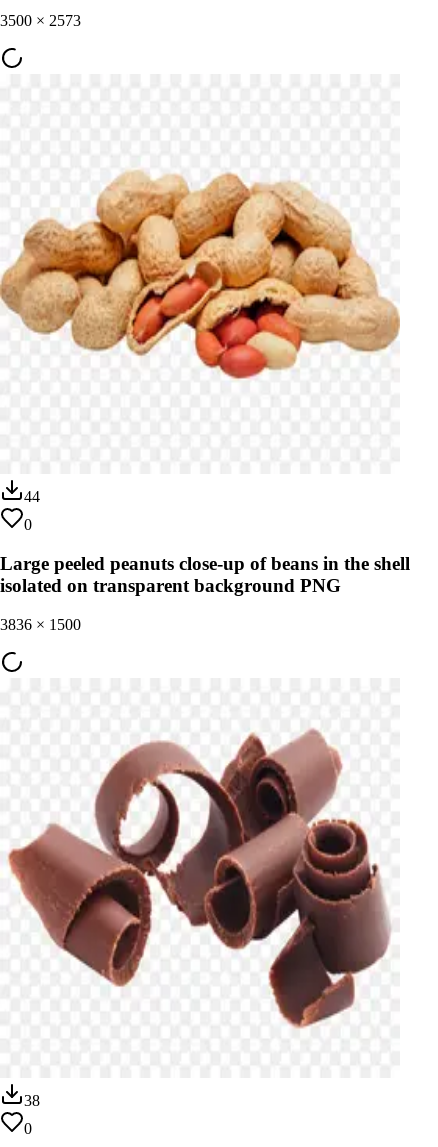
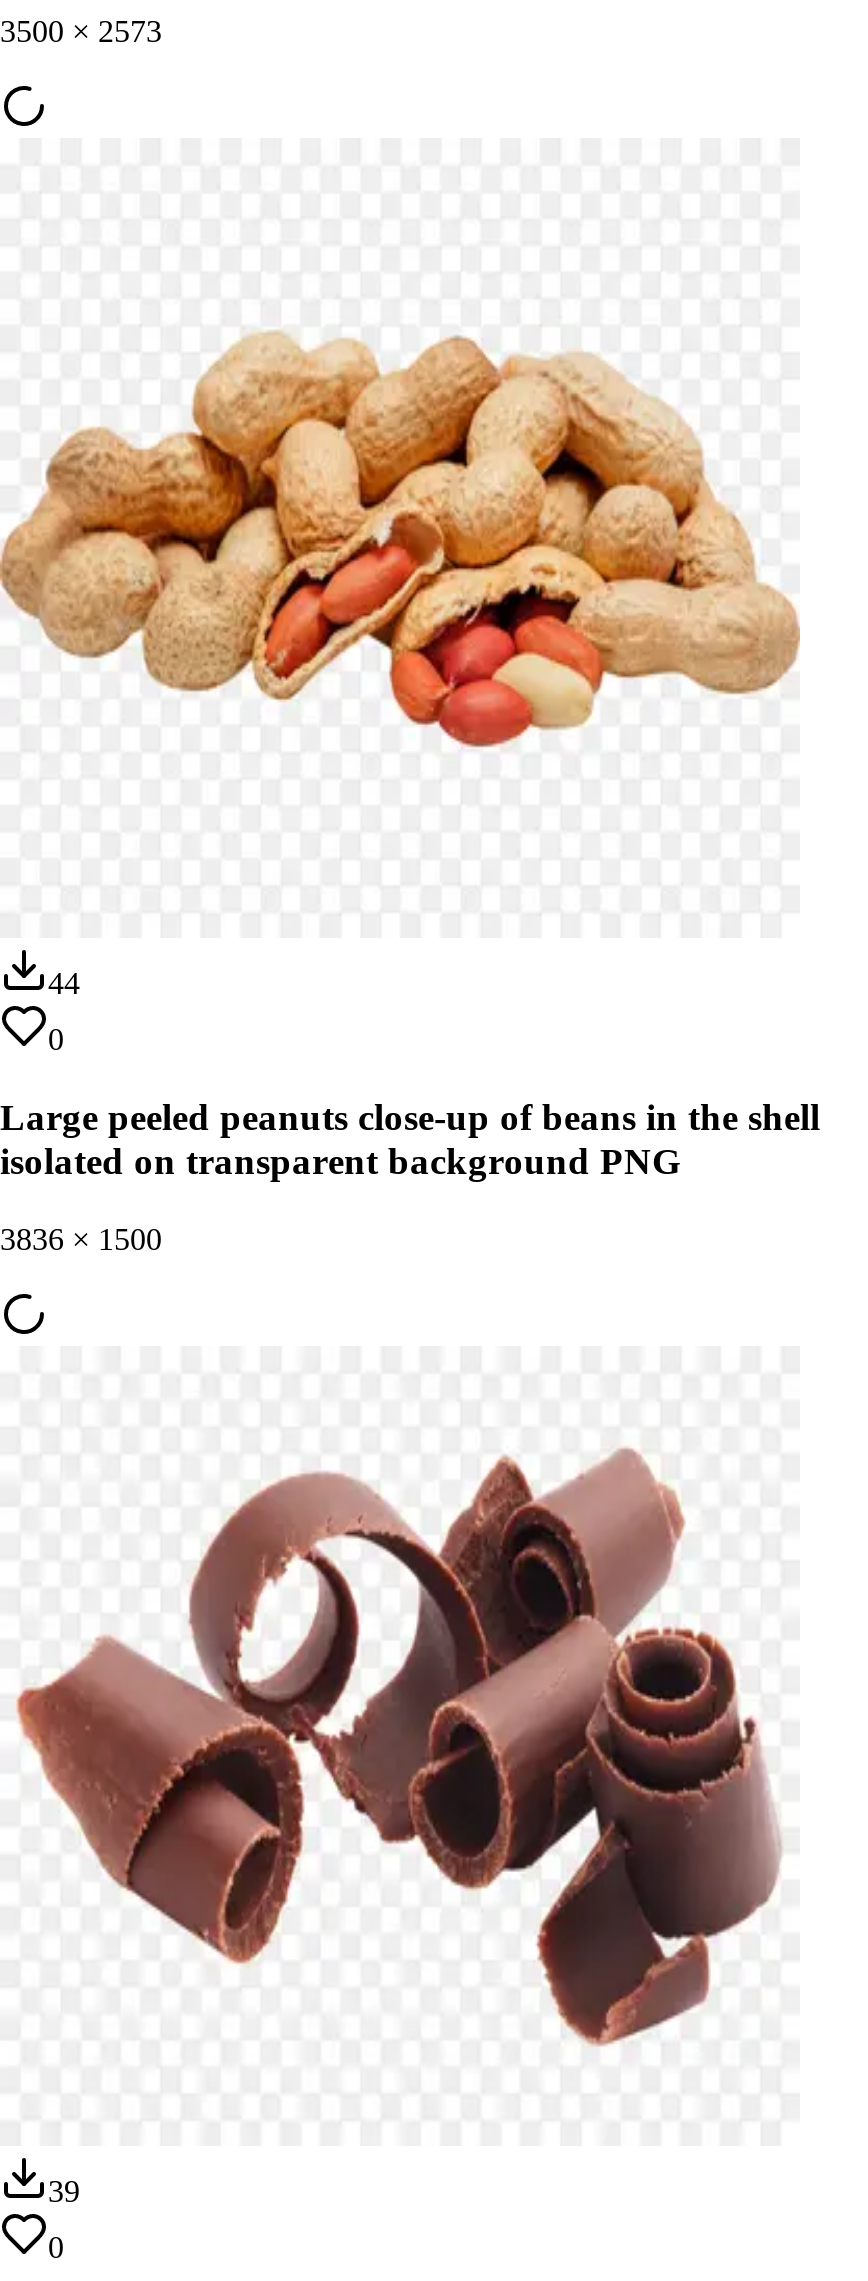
[24,1092,40,1109] 38 -> [48,2173,80,2207] 39

